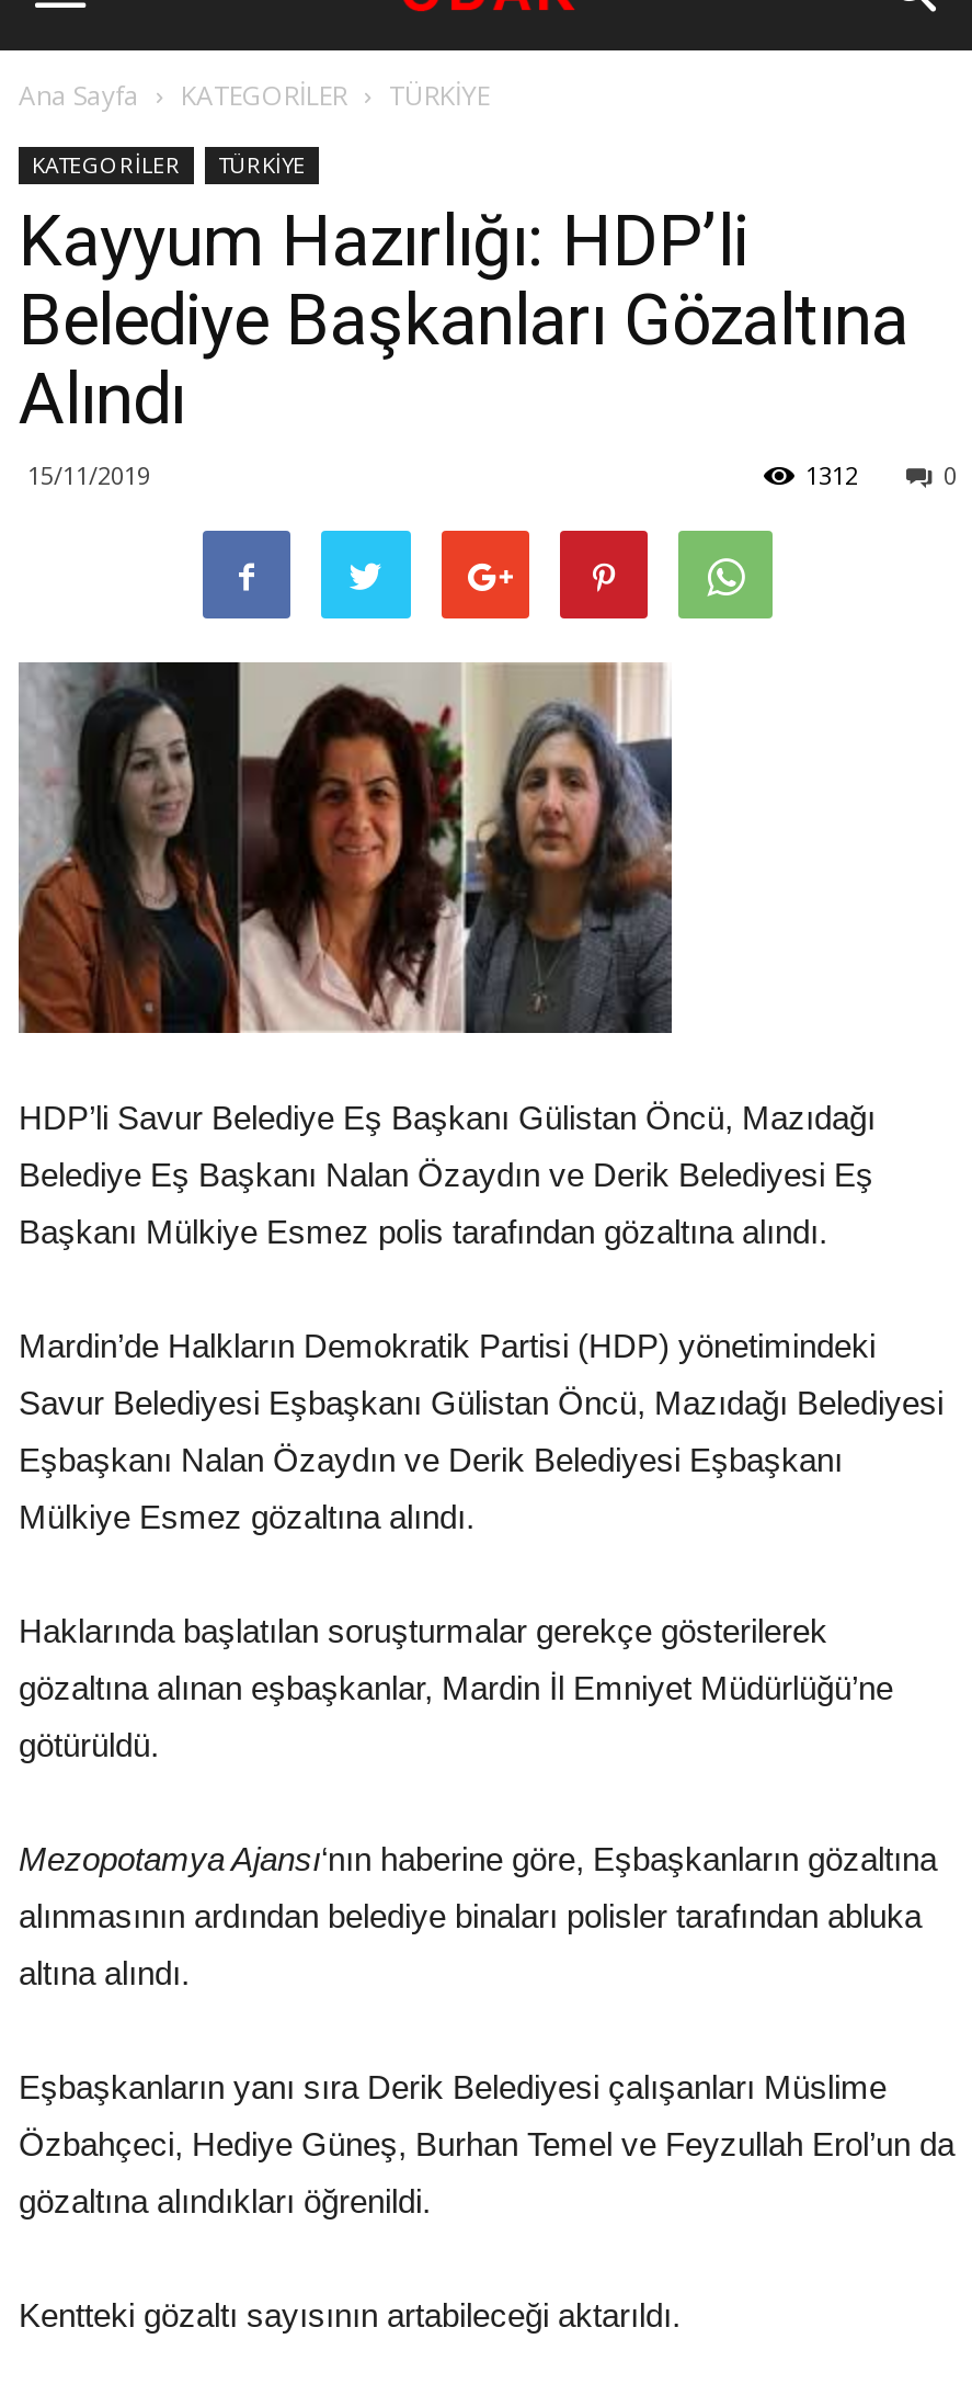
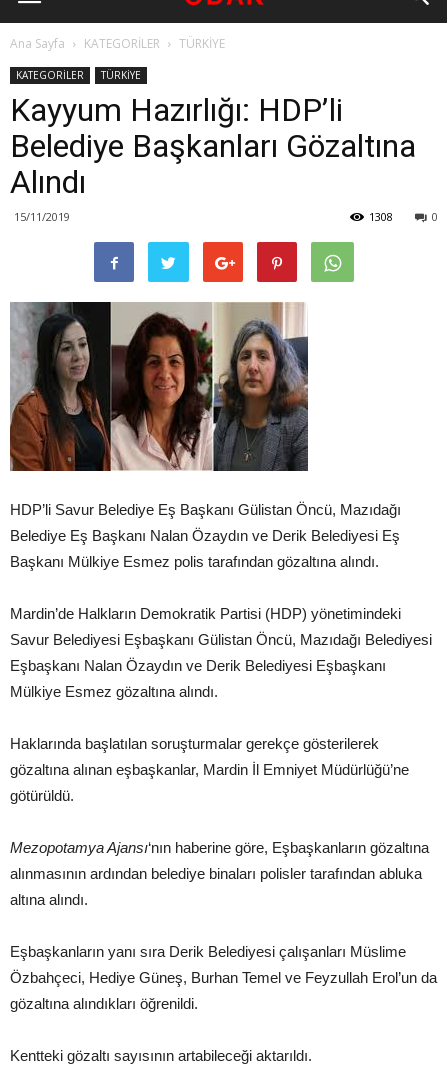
[805,458,858,491] 1312 -> [369,209,393,224] 1308

